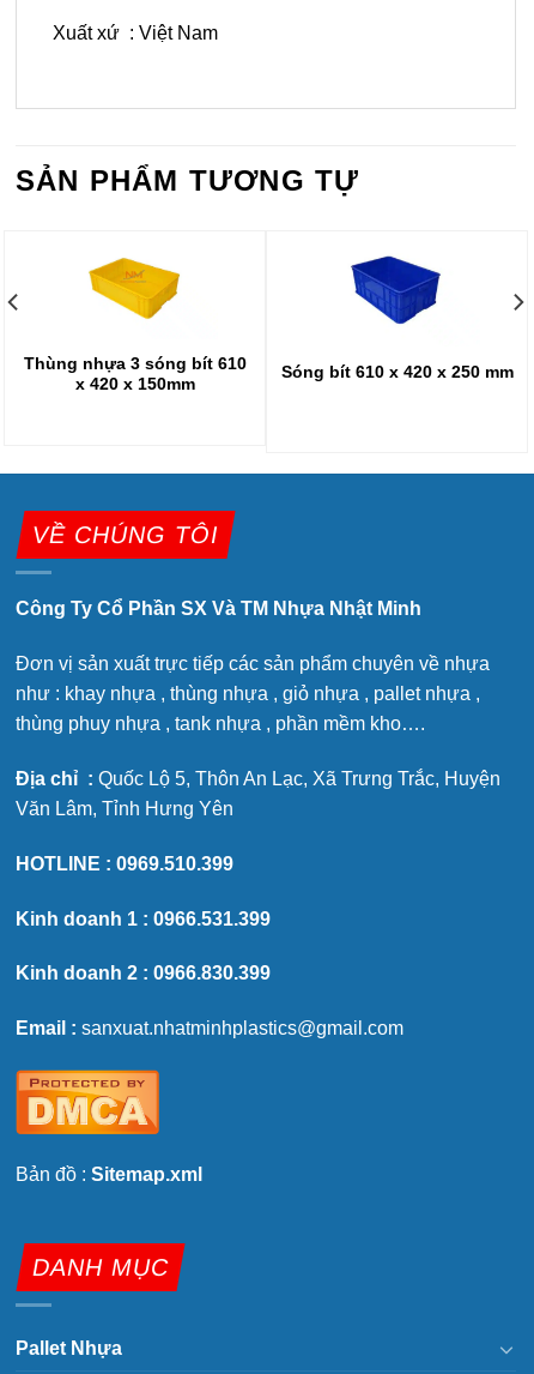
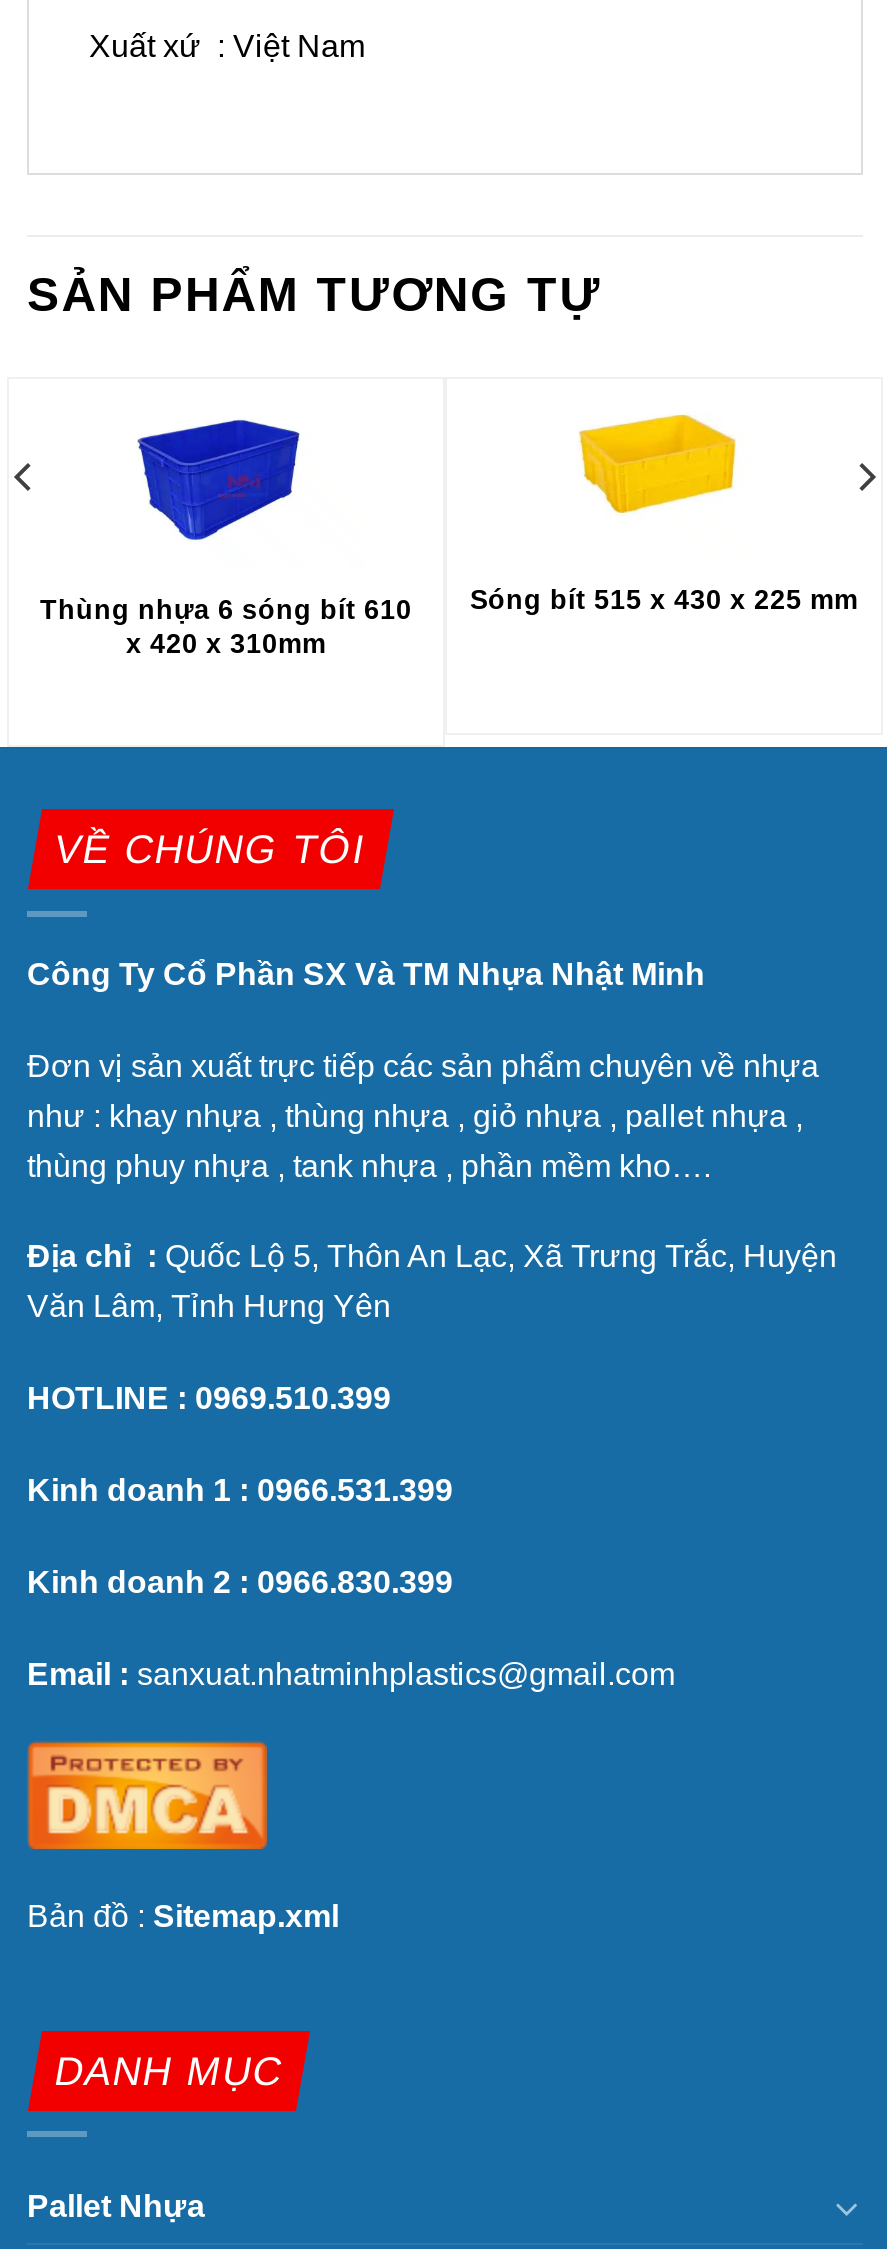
[23,257,246,373] [image] | Thùng nhựa 3 sóng bít 610 -> [40,418,412,626] [image] | Thùng nhựa 6 sóng bít 610
[281,255,513,381] [image] | Sóng bít 610 x 420 x 250 mm -> [470,412,858,615] [image] | Sóng bít 515 x 430 x 225 mm
[75,376,195,393] x 420 x 150mm -> [126,630,326,660] x 420 x 310mm

